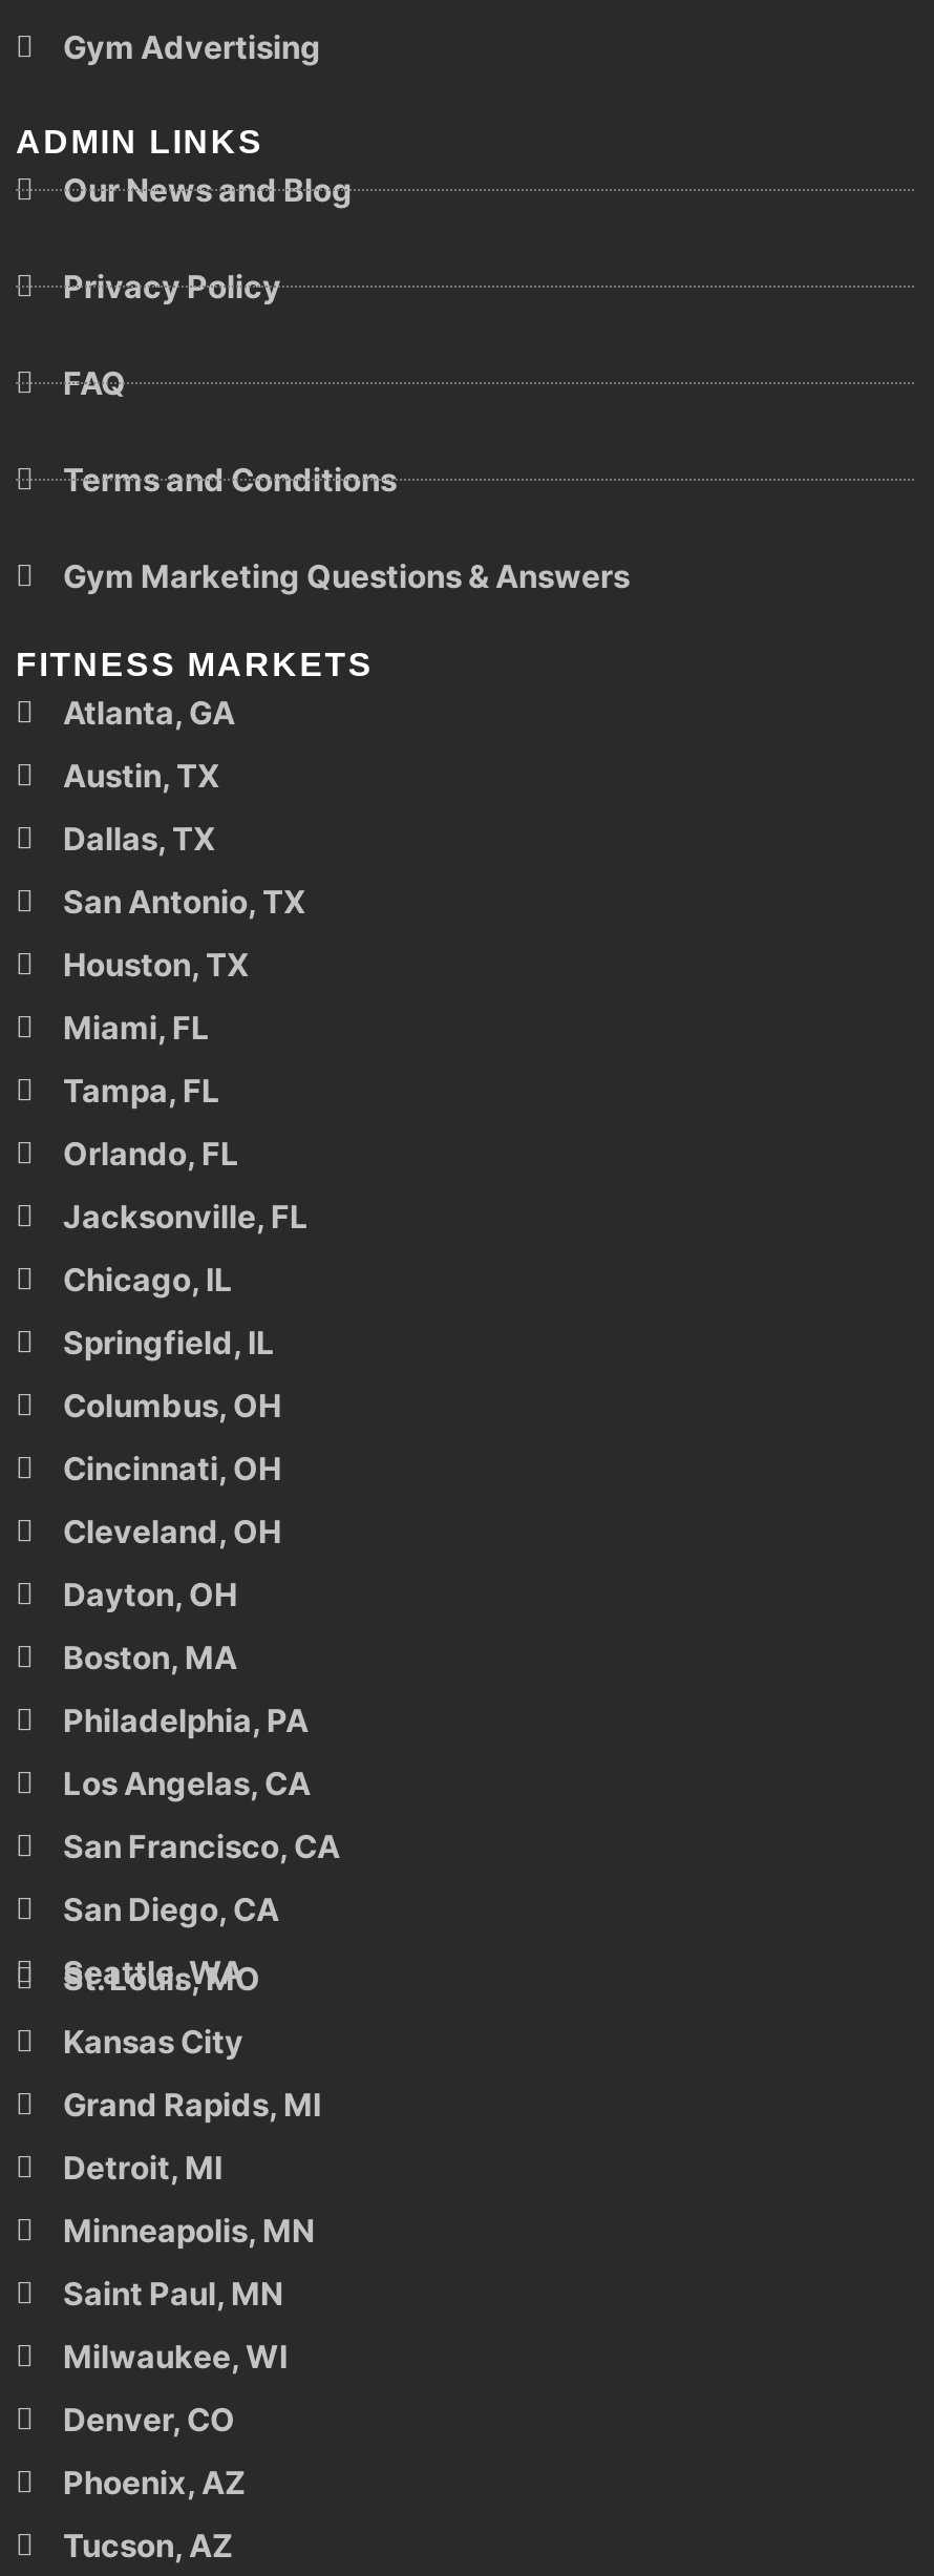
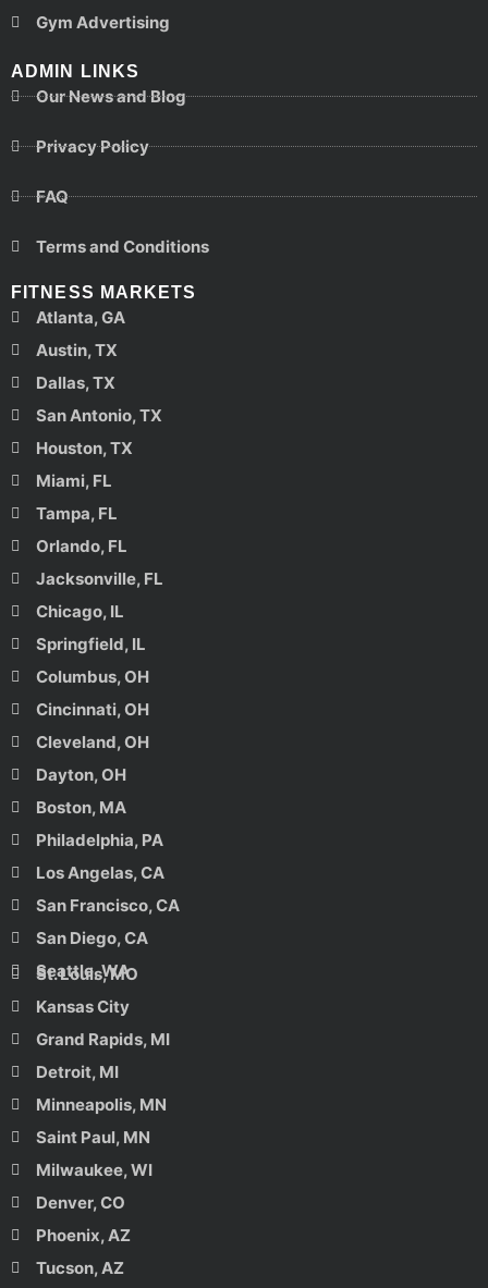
[63,557,630,597] Gym Marketing Questions & Answers -> none

